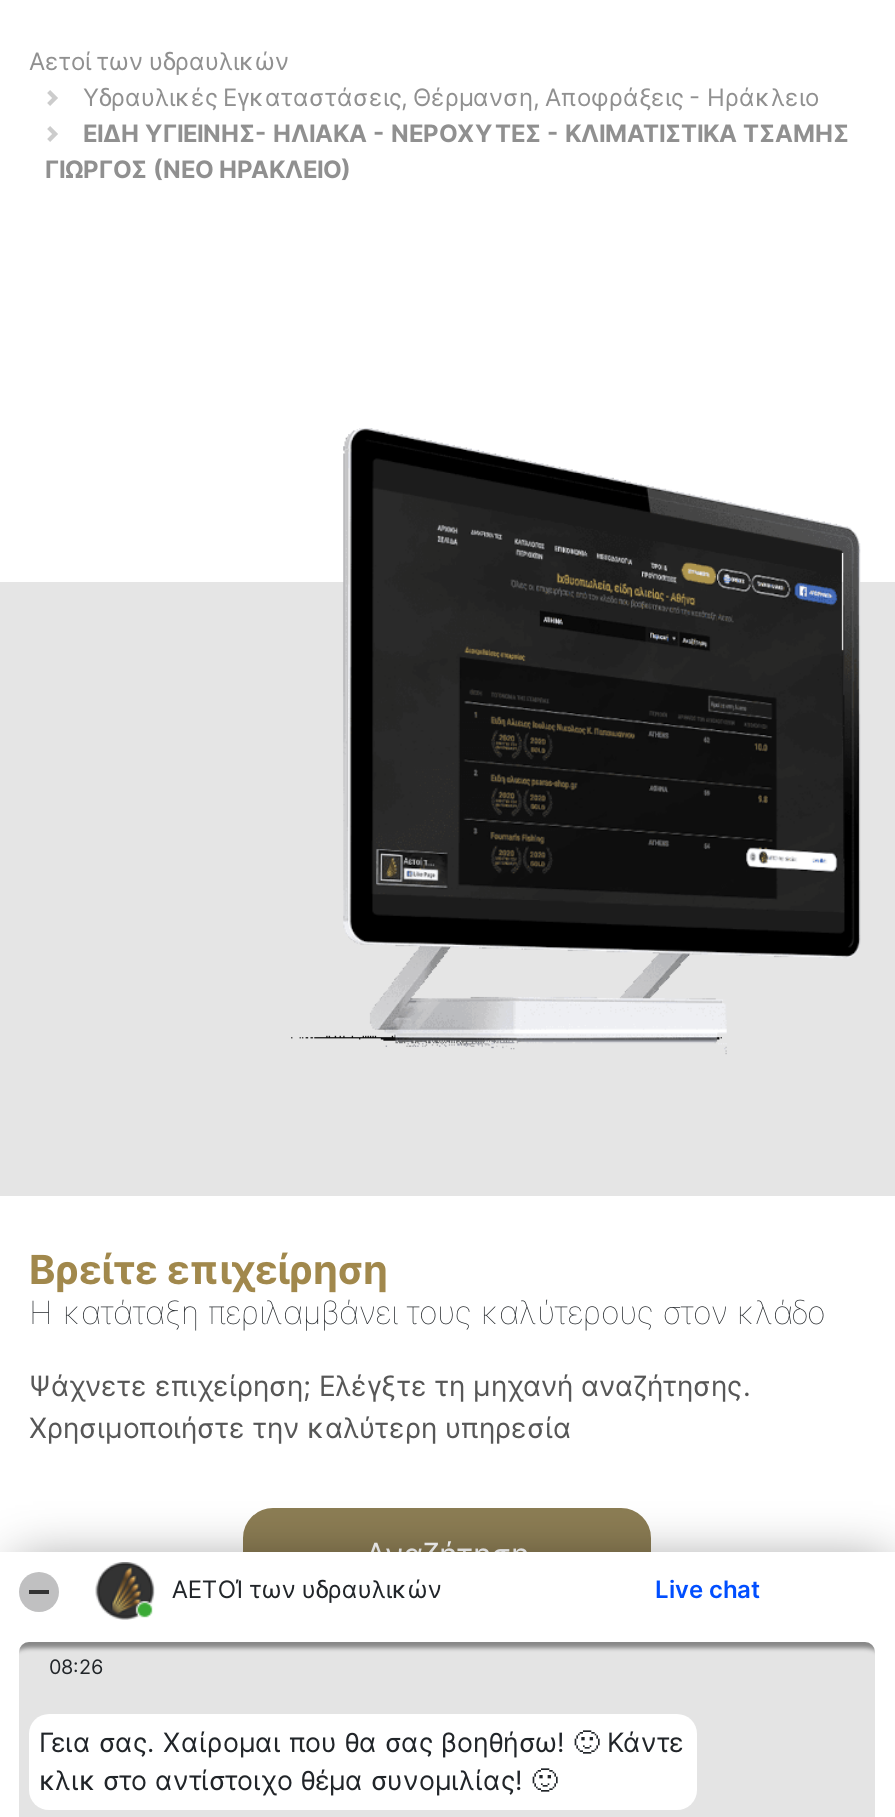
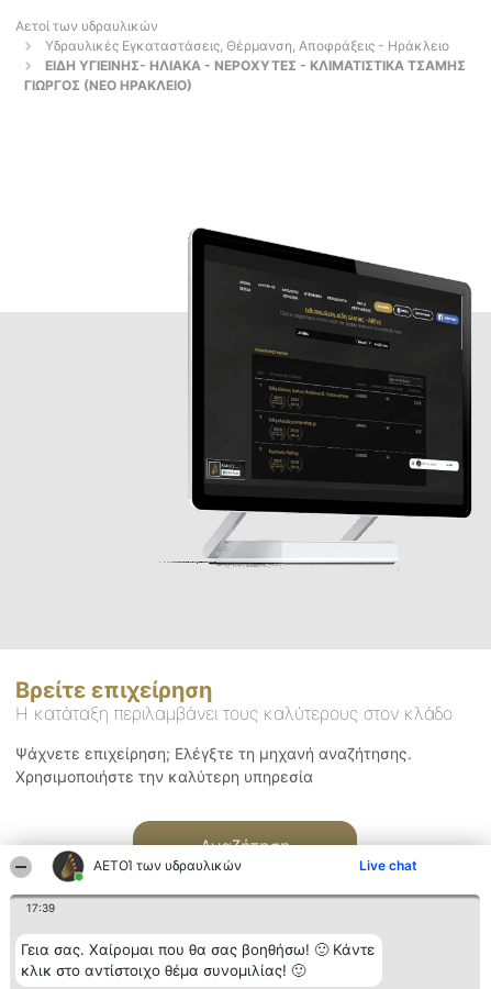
[49,1654,103,1678] 08:26 -> [26,901,55,914] 17:39

